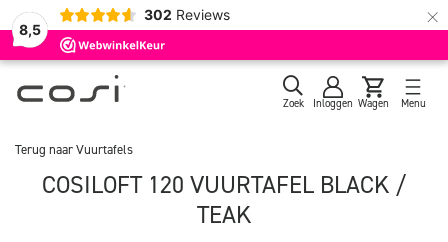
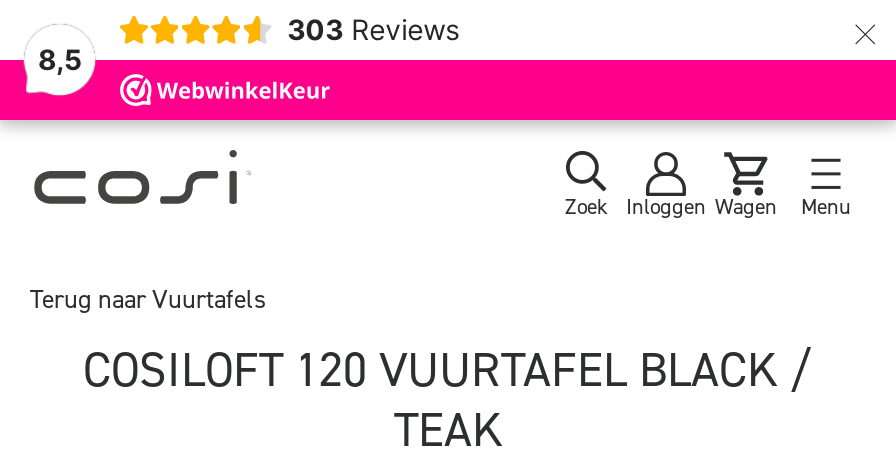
[144,6,230,23] 302 Reviews -> [287,12,459,46] 303 Reviews

